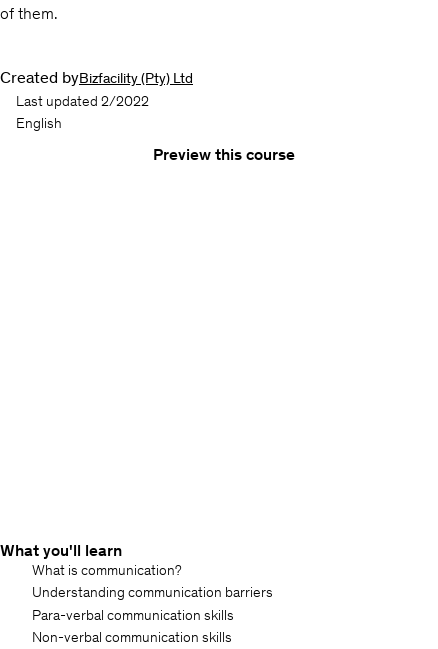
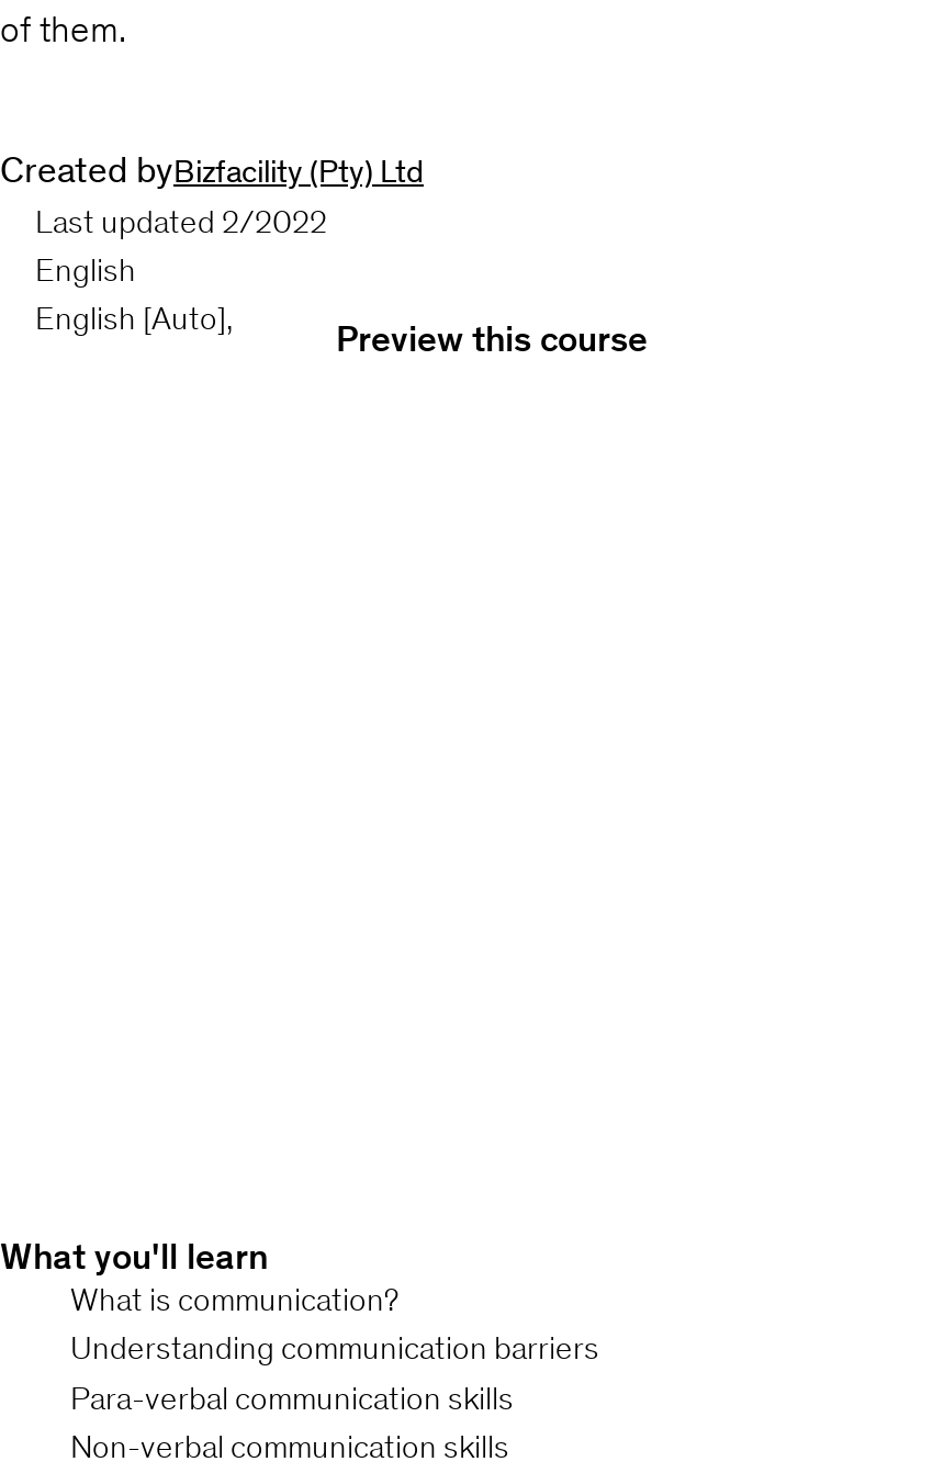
none -> [35,299,233,338] English [Auto],

